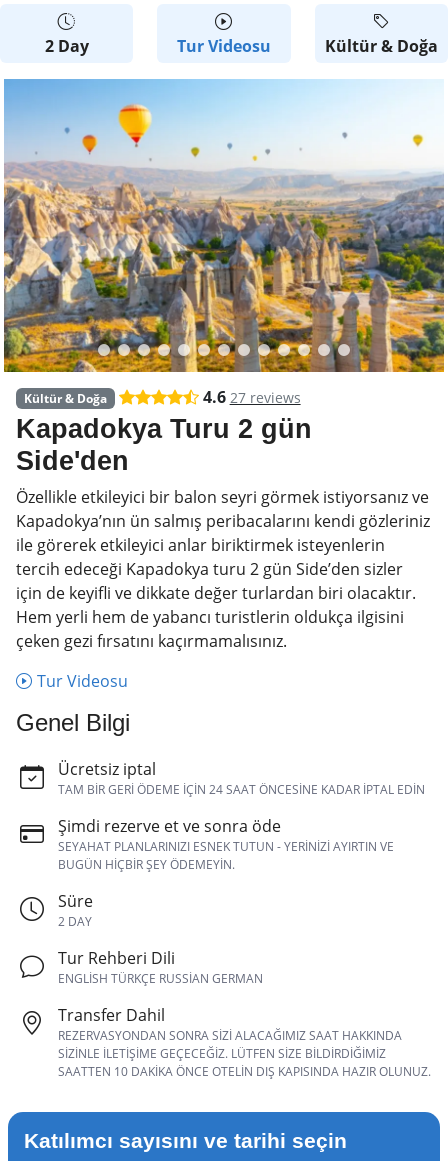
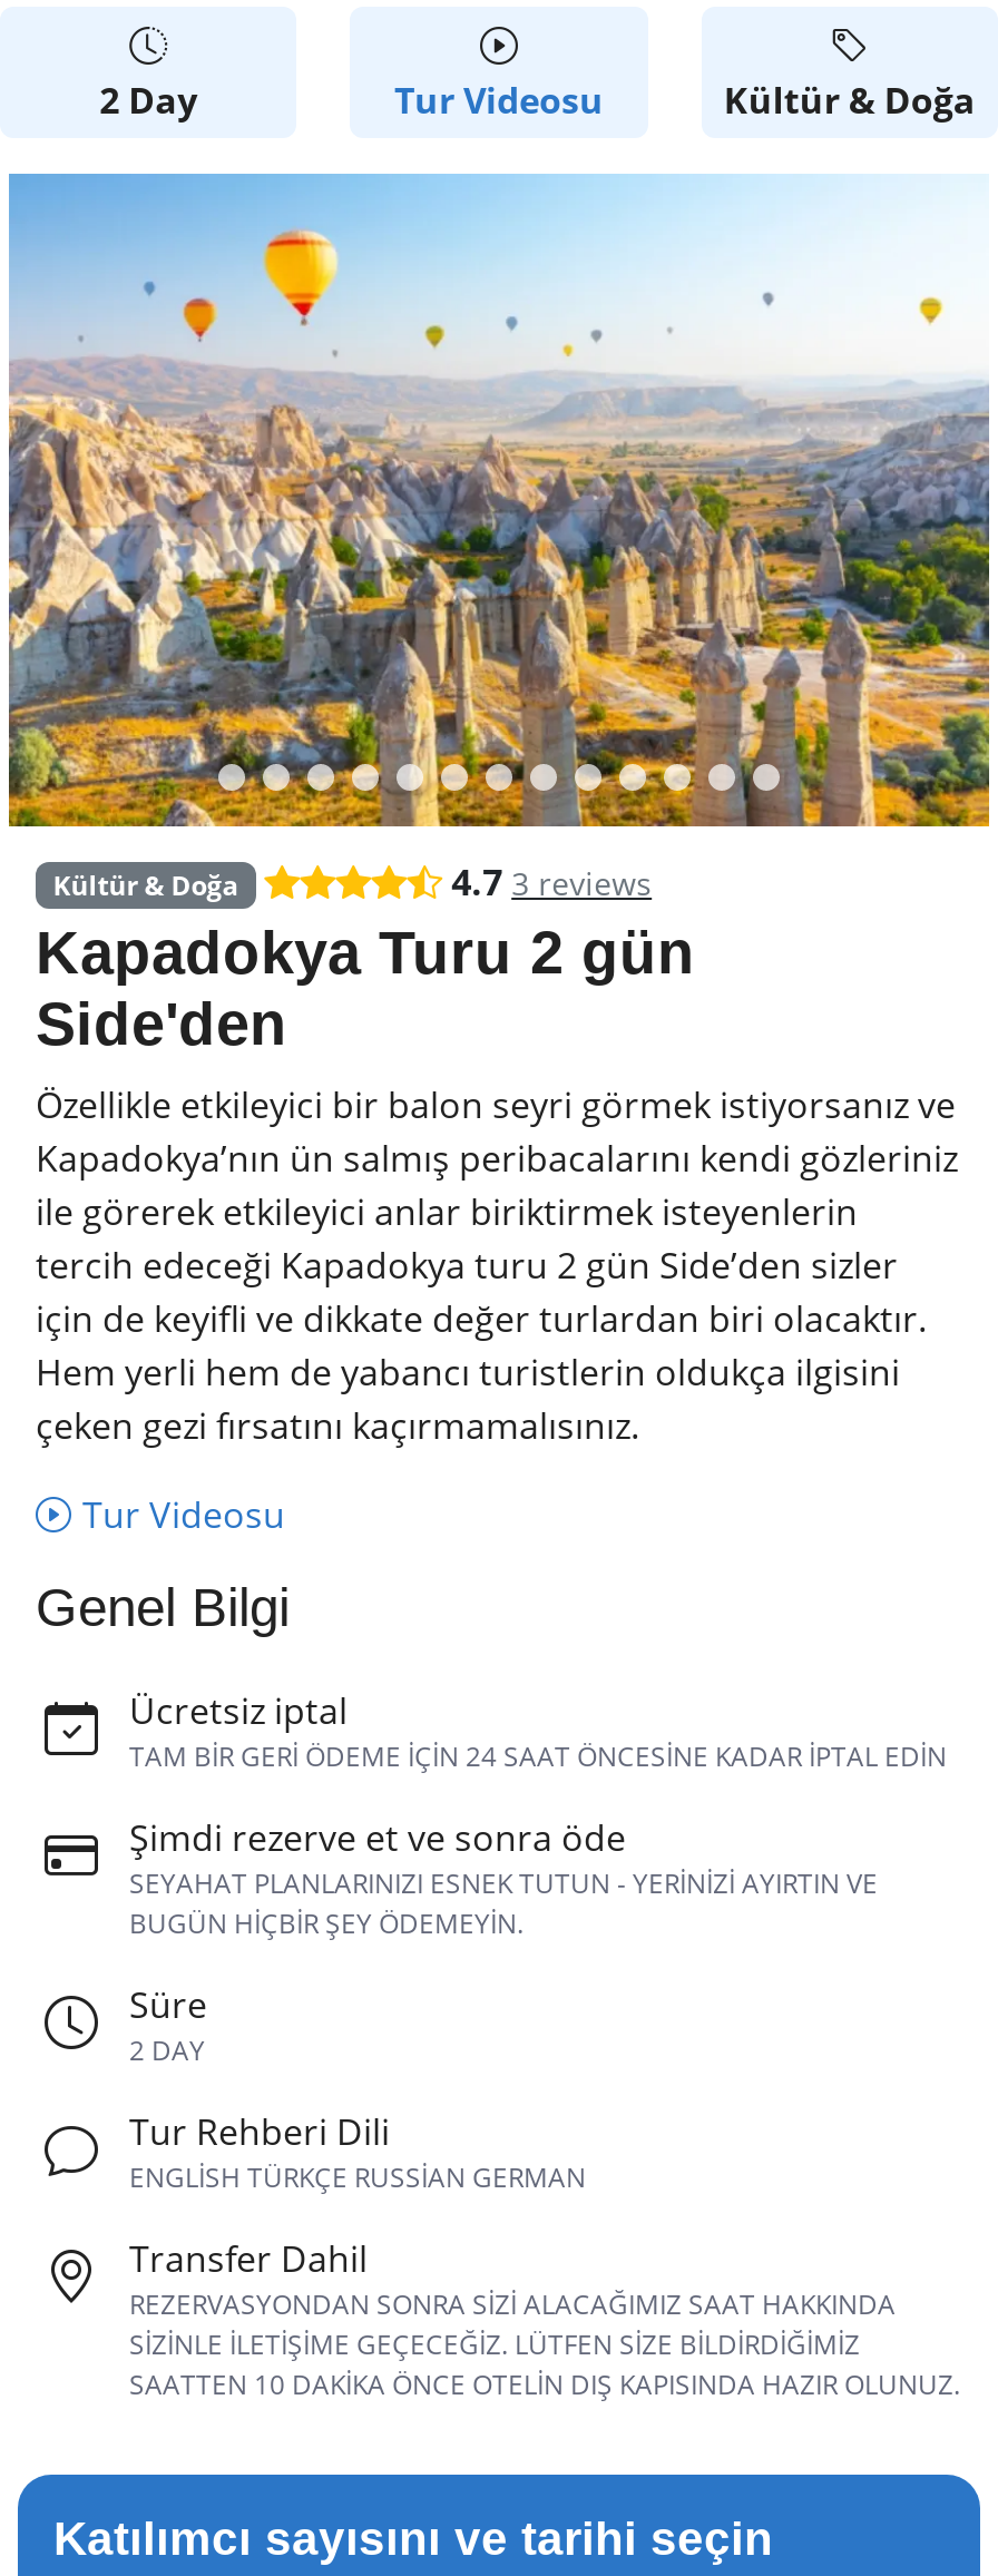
[203,385,301,407] 4.6 27 reviews -> [451,856,652,905] 4.7 3 reviews

